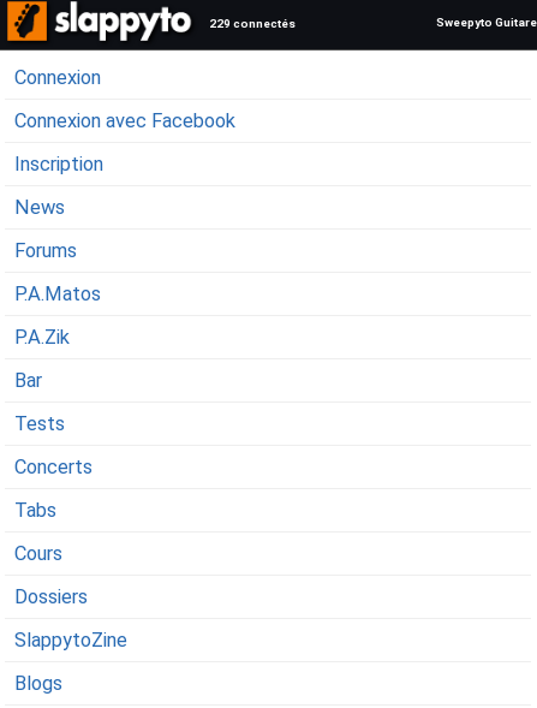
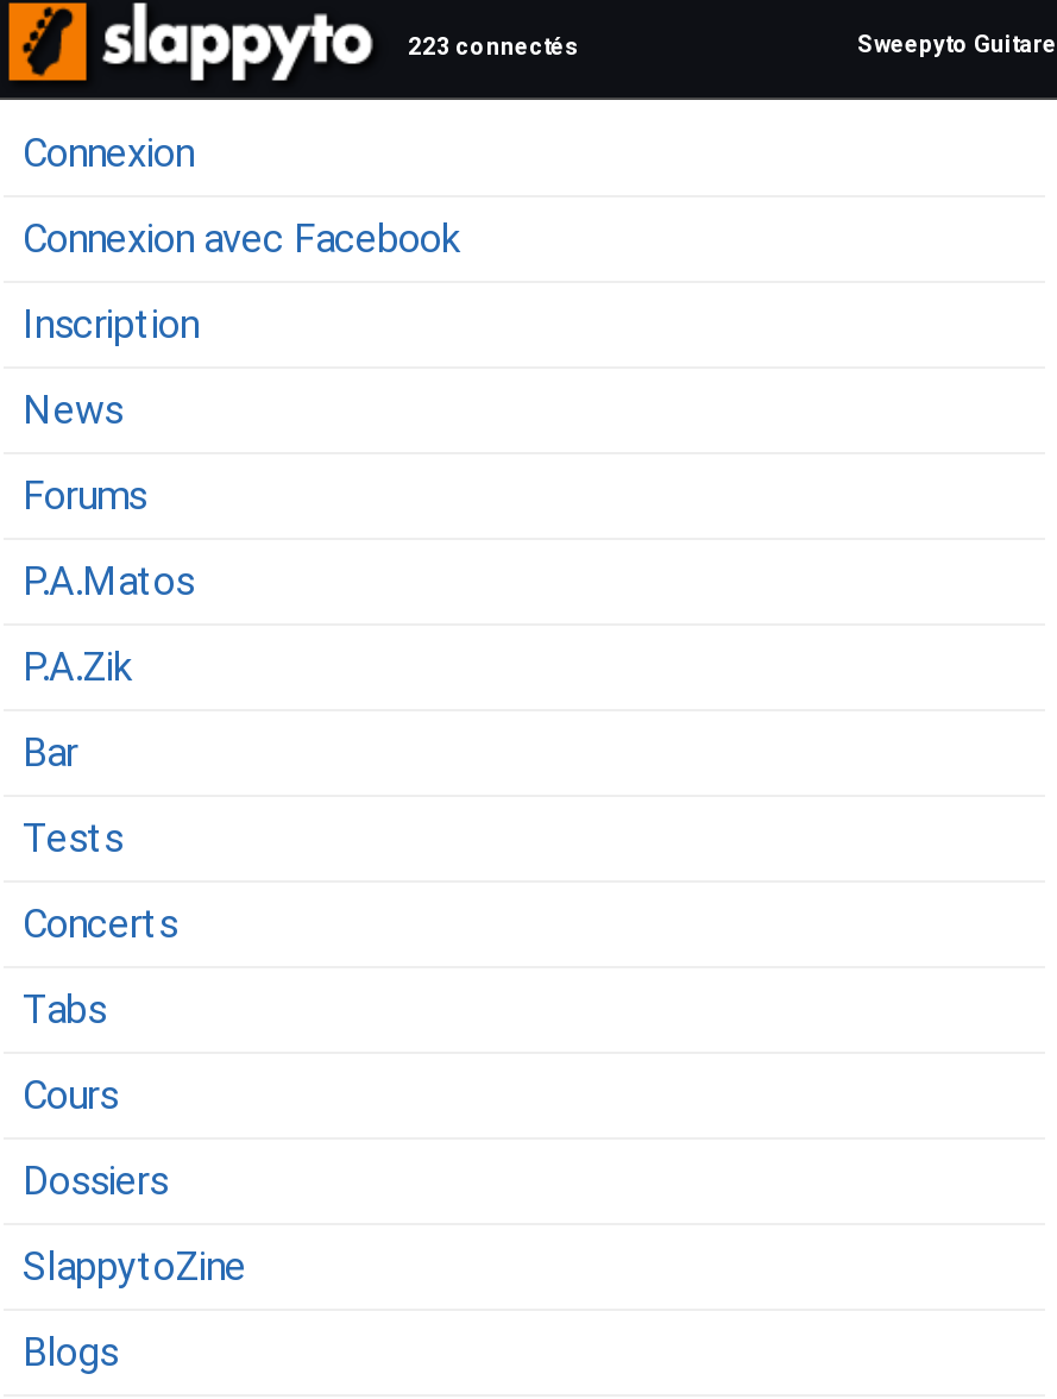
[209,17,296,30] 229 connectés -> [408,33,579,59] 223 connectés

